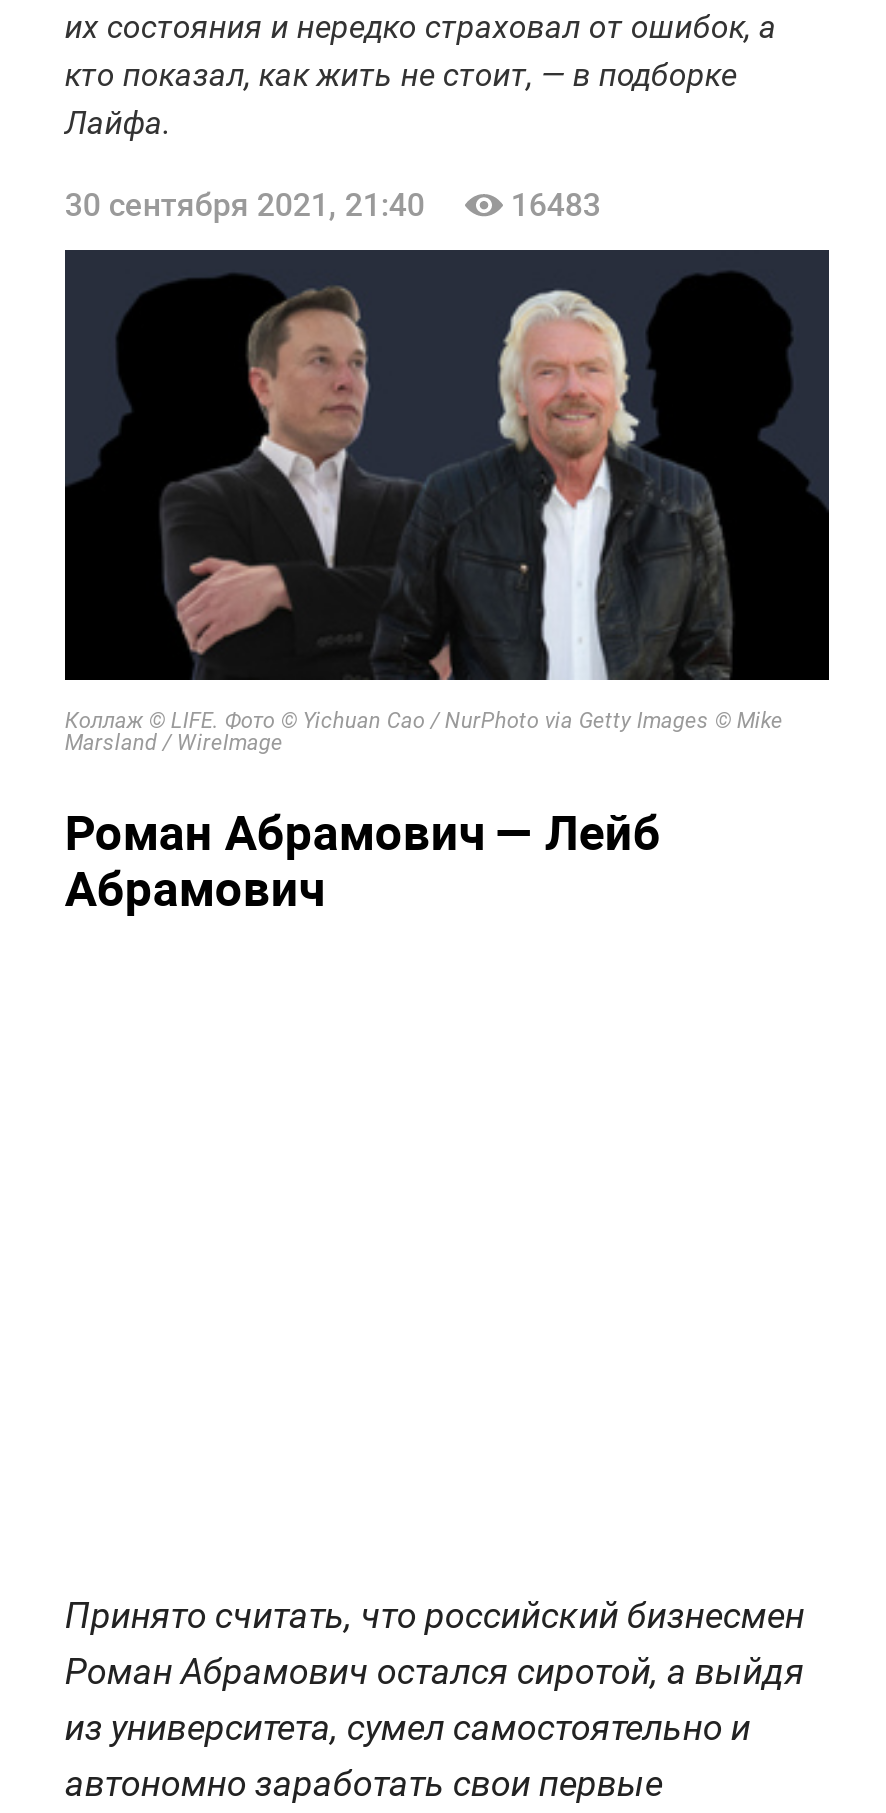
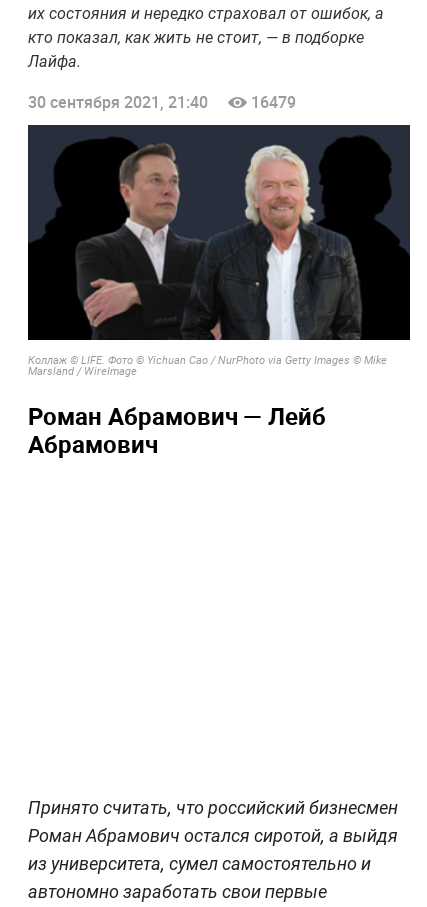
[65,182,601,226] 30 сентября 2021, 21:40 16483 -> [28,91,296,113] 30 сентября 2021, 21:40 16479

